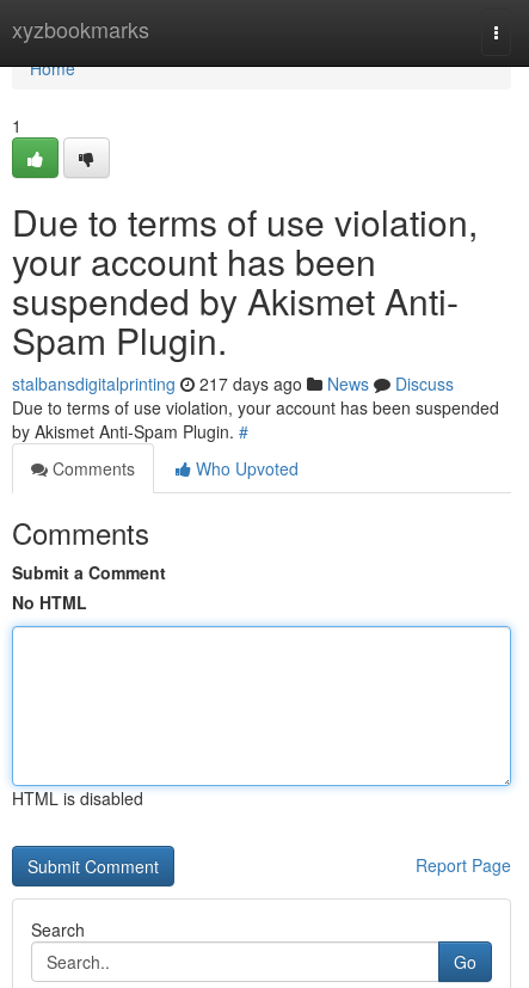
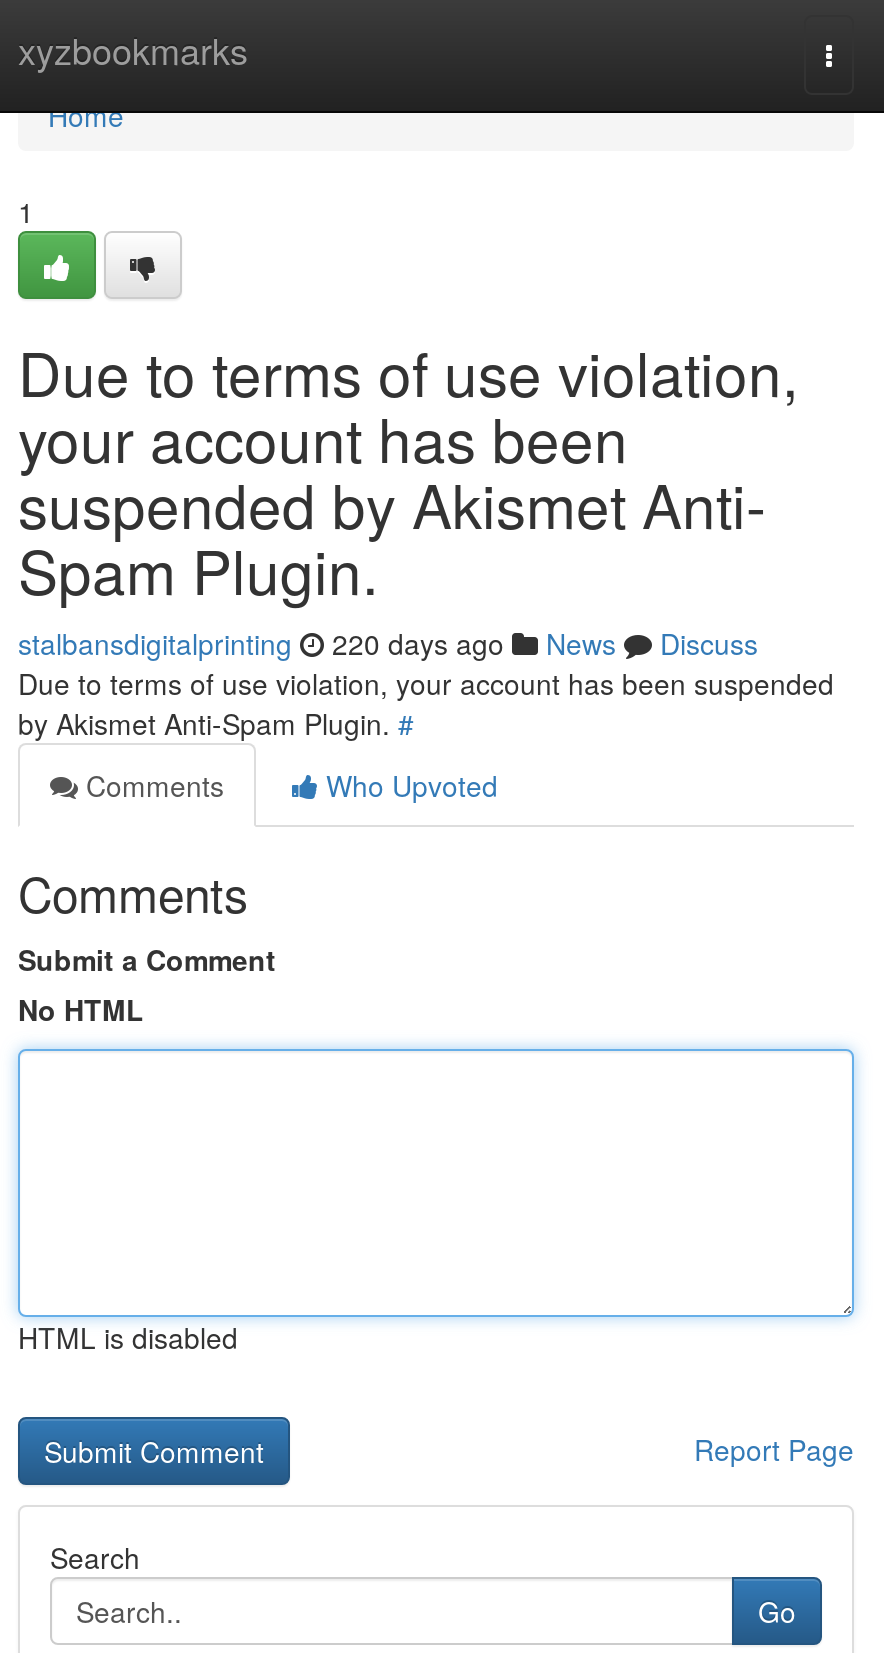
[12,372,454,395] stalbansdigitalprinting 217 days ago News Discuss -> [18,623,758,663] stalbansdigitalprinting 220 days ago News Discuss

